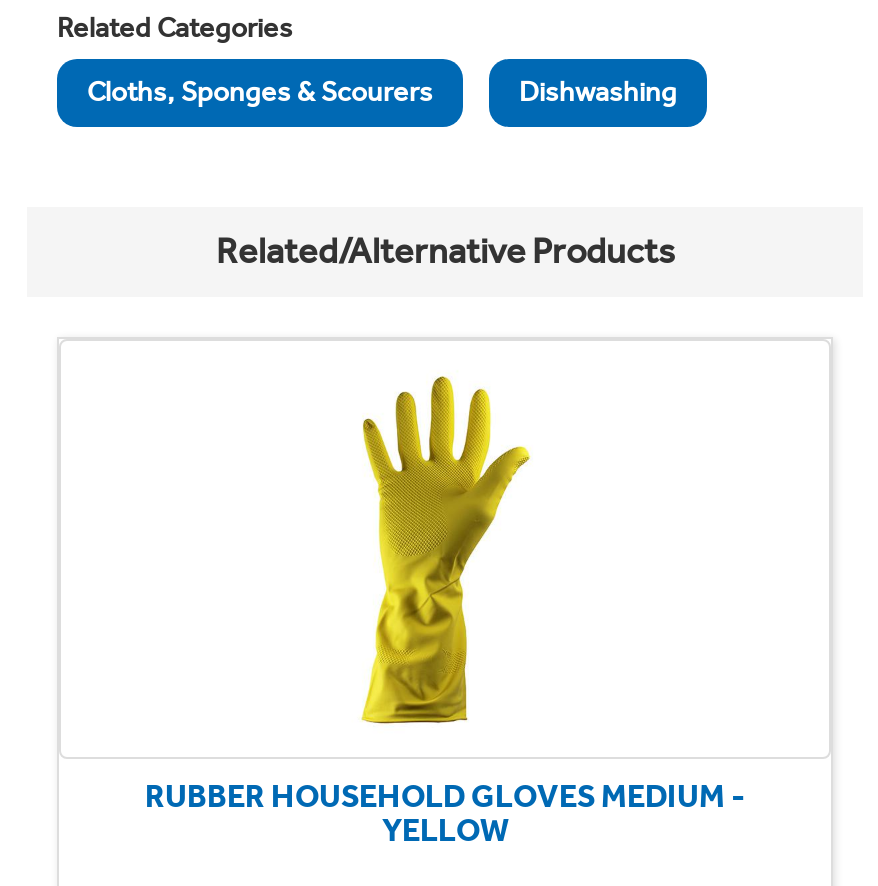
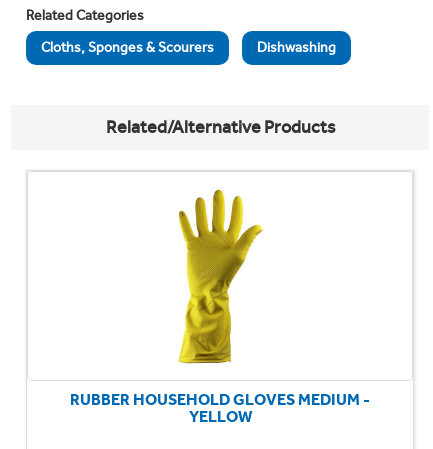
[143,777,747,815] RUBBER HOUSEHOLD GLOVES X LARGE - -> [70,390,370,409] RUBBER HOUSEHOLD GLOVES MEDIUM -

